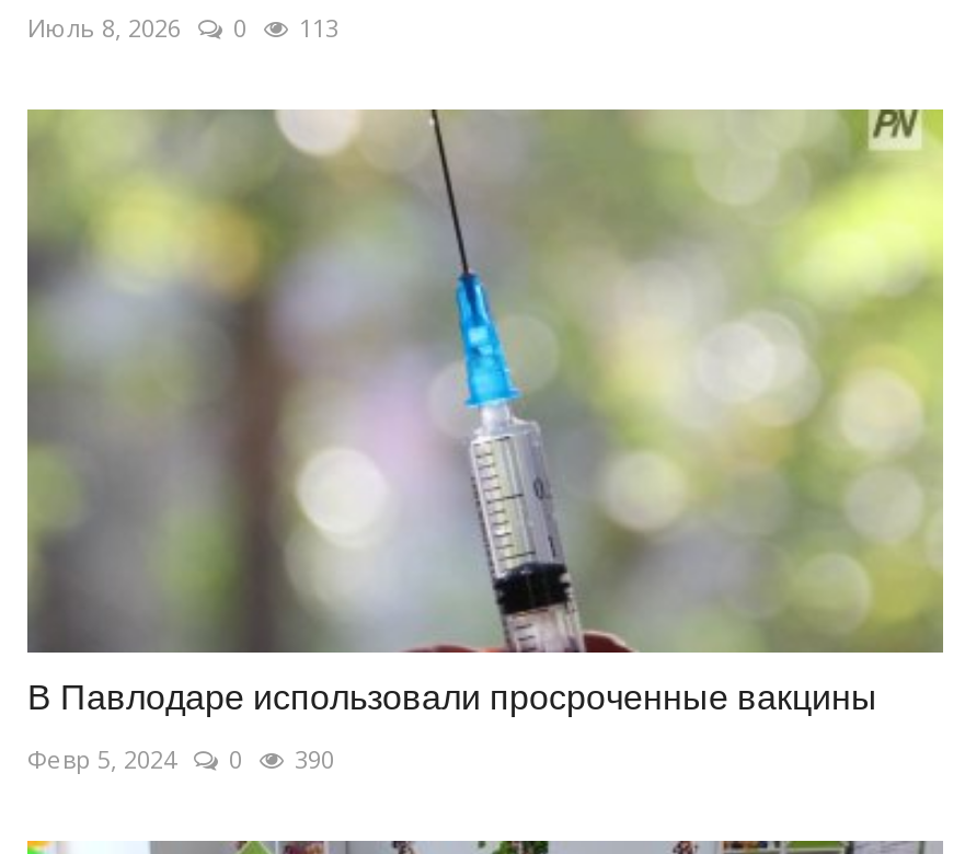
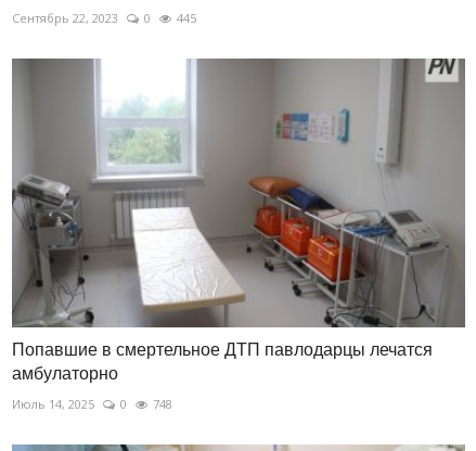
[27,10,181,43] Июль 8, 2026 -> [12,9,118,26] Сентябрь 22, 2023
[299,10,338,43] 113 -> [177,9,196,26] 445
[27,107,945,716] [image] | В Павлодаре использовали просроченные вакцины -> [12,57,466,383] [image] | Попавшие в смертельное ДТП павлодарцы лечатся | амбулаторно
[27,743,176,776] Февр 5, 2024 -> [12,396,94,412] Июль 14, 2025
[295,743,334,776] 390 -> [153,396,172,412] 748

